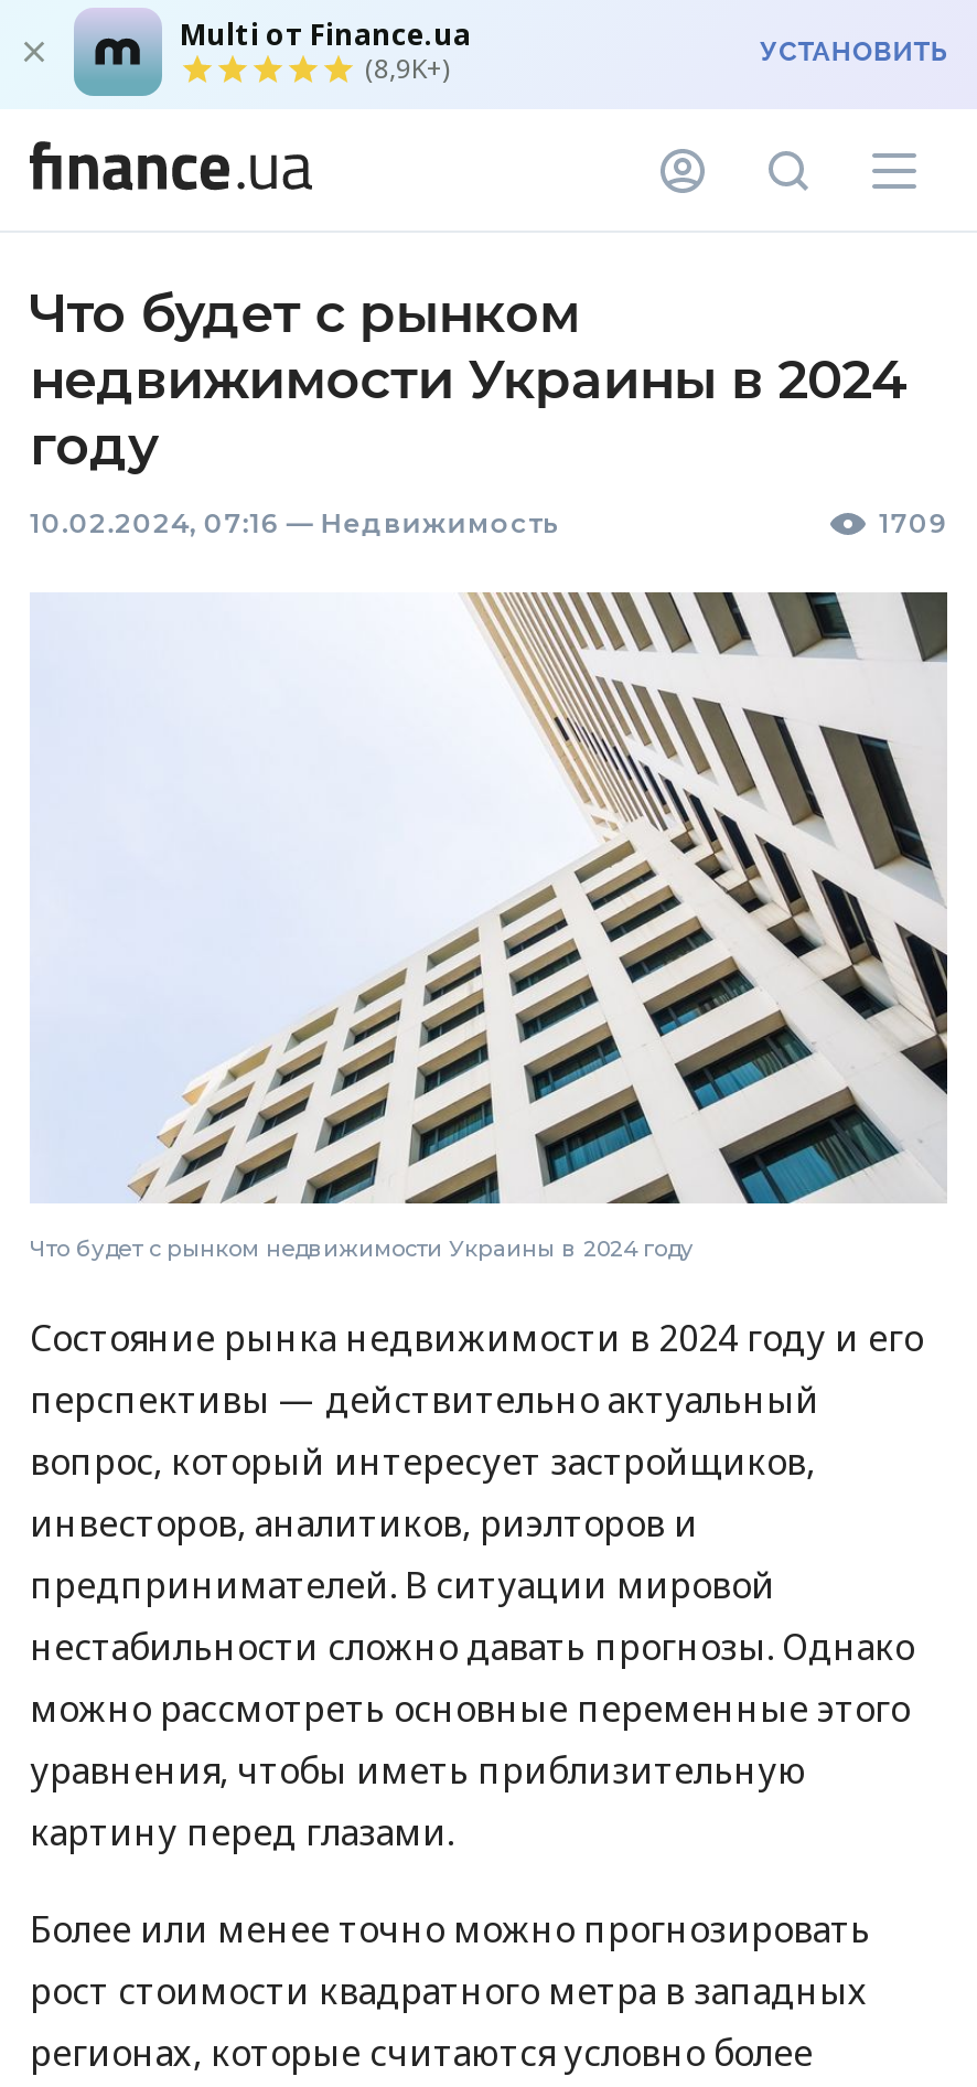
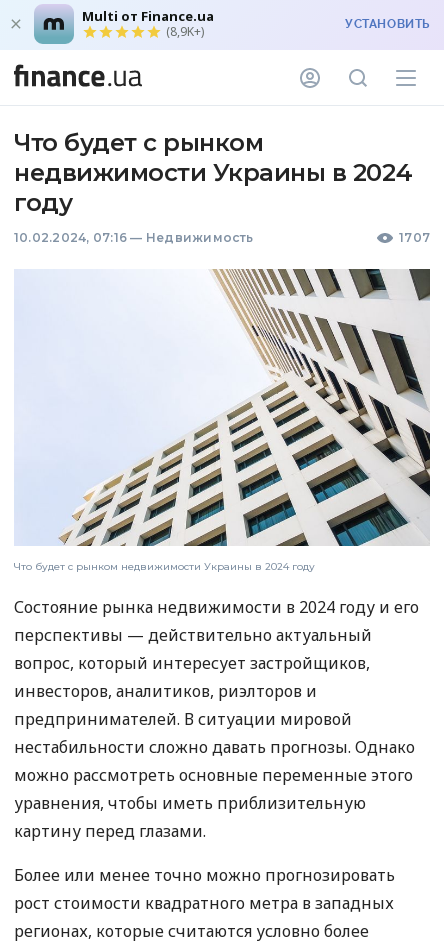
[879,506,947,539] 1709 -> [399,230,430,245] 1707

